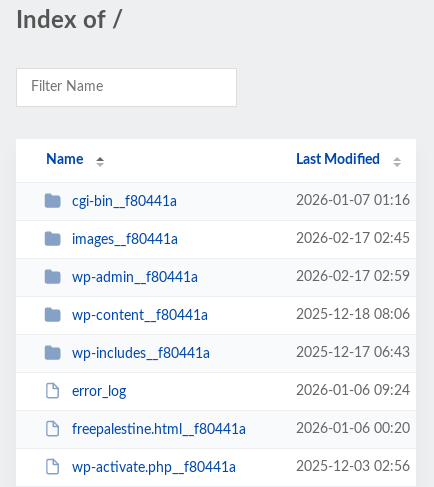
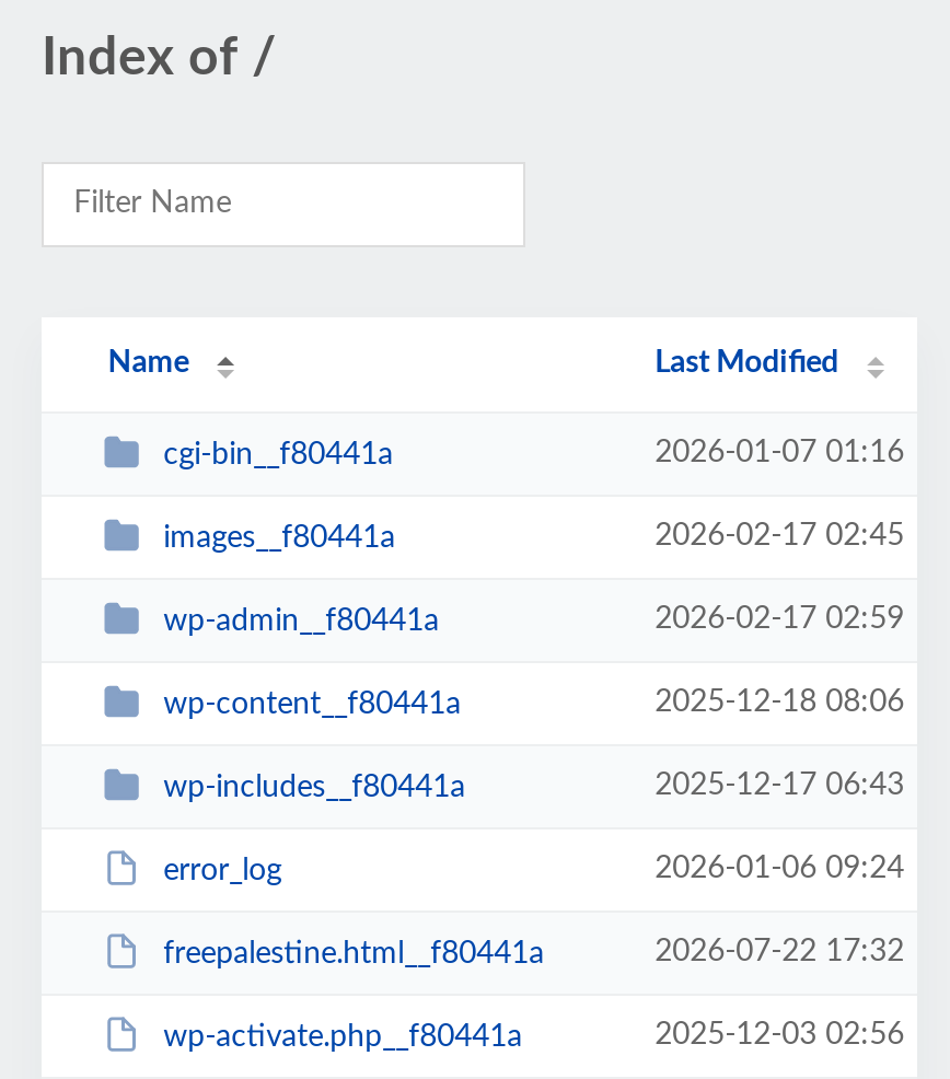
[296,422,410,436] 2026-01-06 00:20 -> [655,937,904,967] 2026-07-22 17:32

